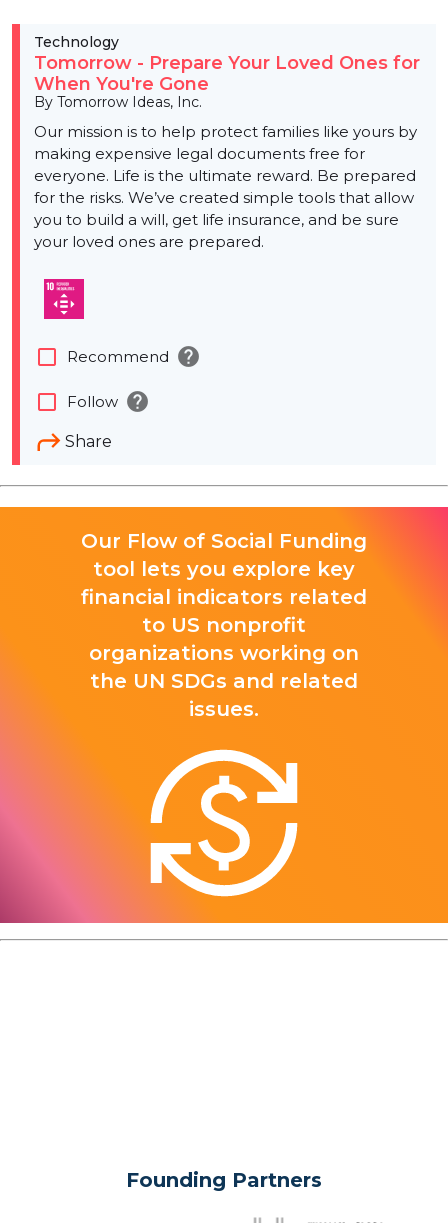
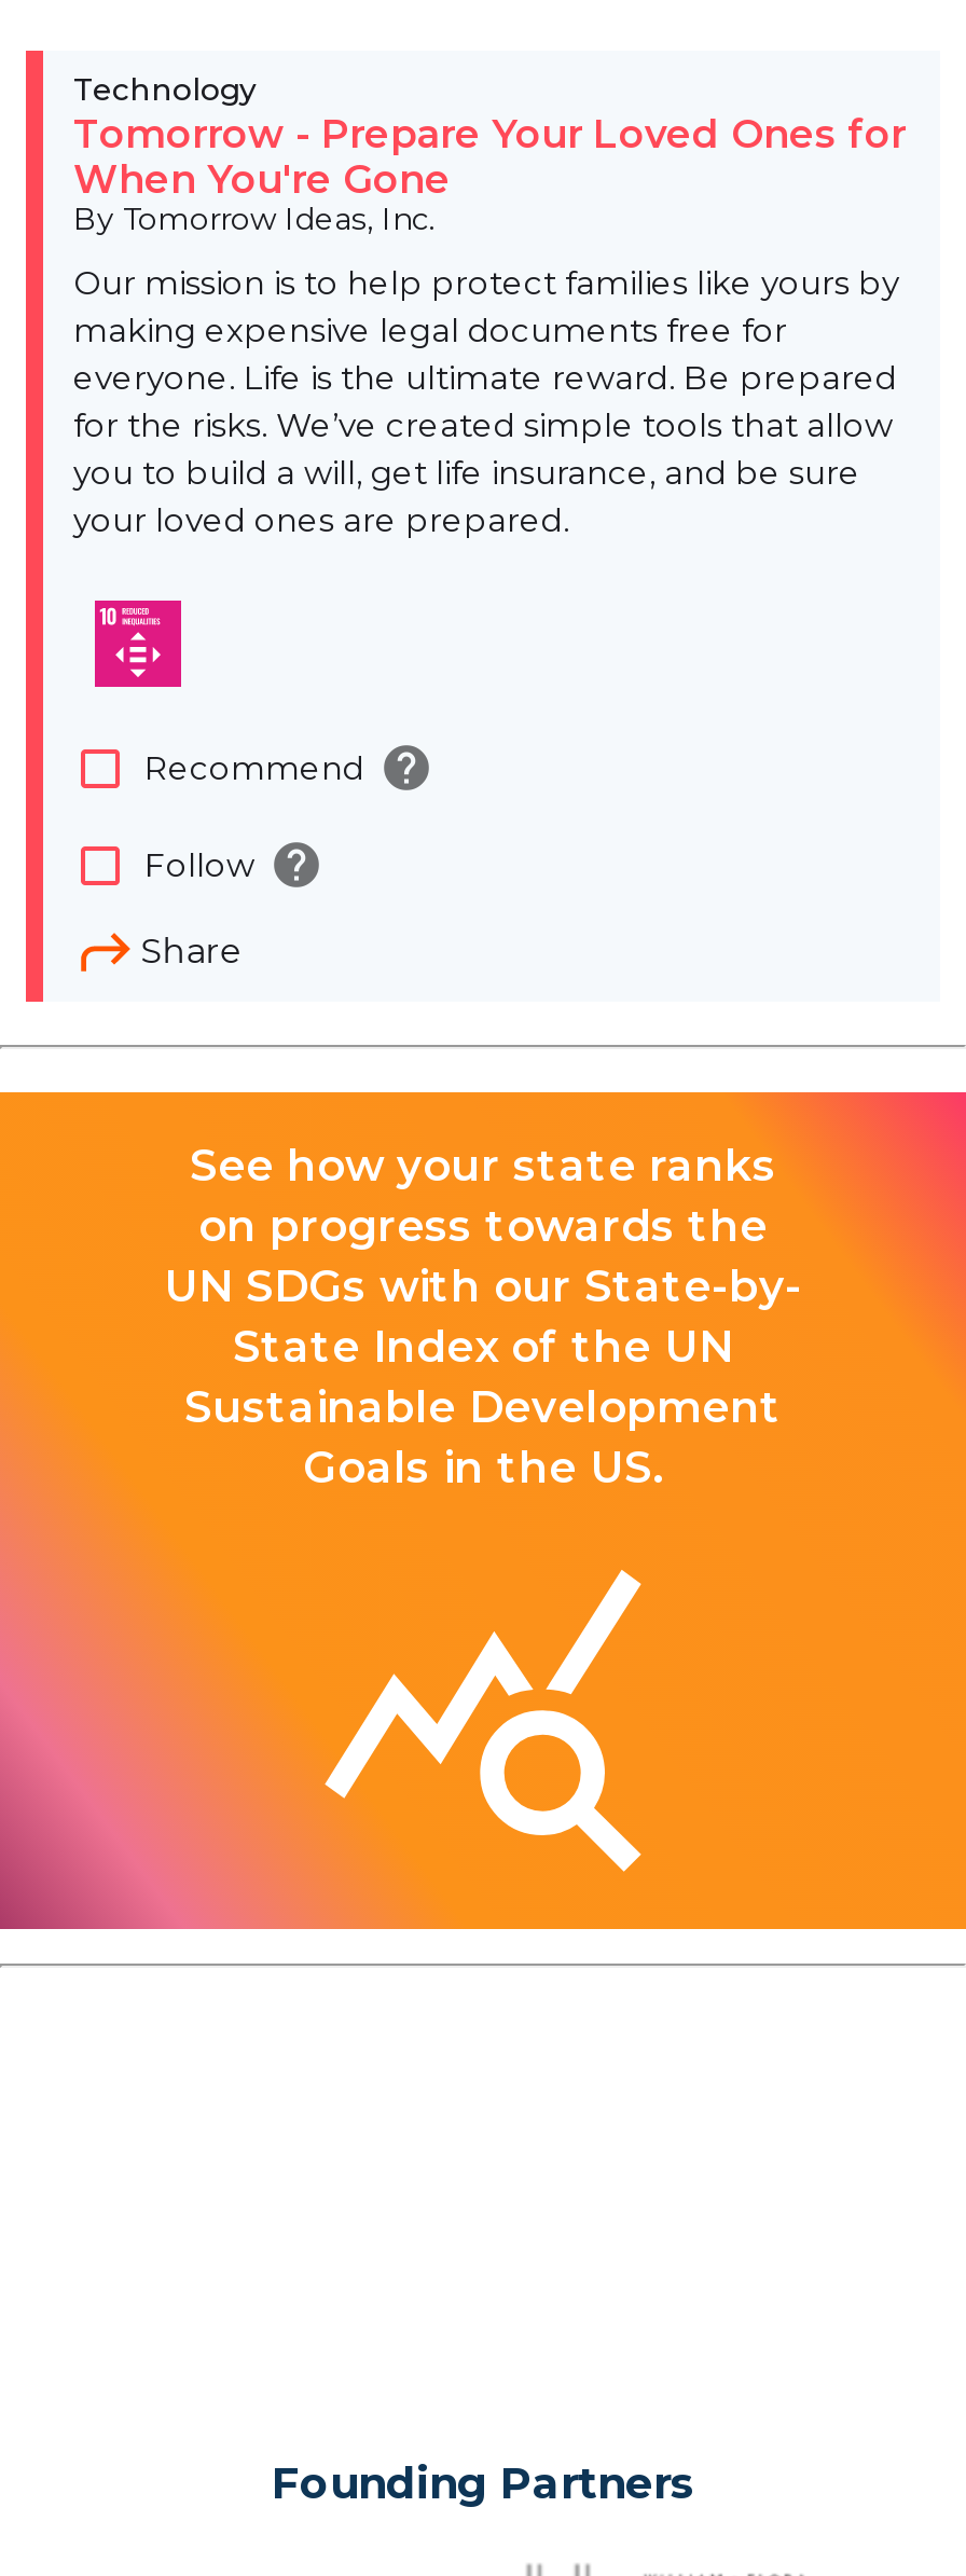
[81,529,367,721] Our Flow of Social Funding | tool lets you explore key | financial indicators related | to US nonprofit | organizations working on | the UN SDGs and related | issues. -> [164,1140,802,1493] See how your state ranks | on progress towards the | UN SDGs with our State-by- | State Index of the UN | Sustainable Development | Goals in the US.
[150,749,298,898] [image] -> [326,1569,643,1873] [image]

